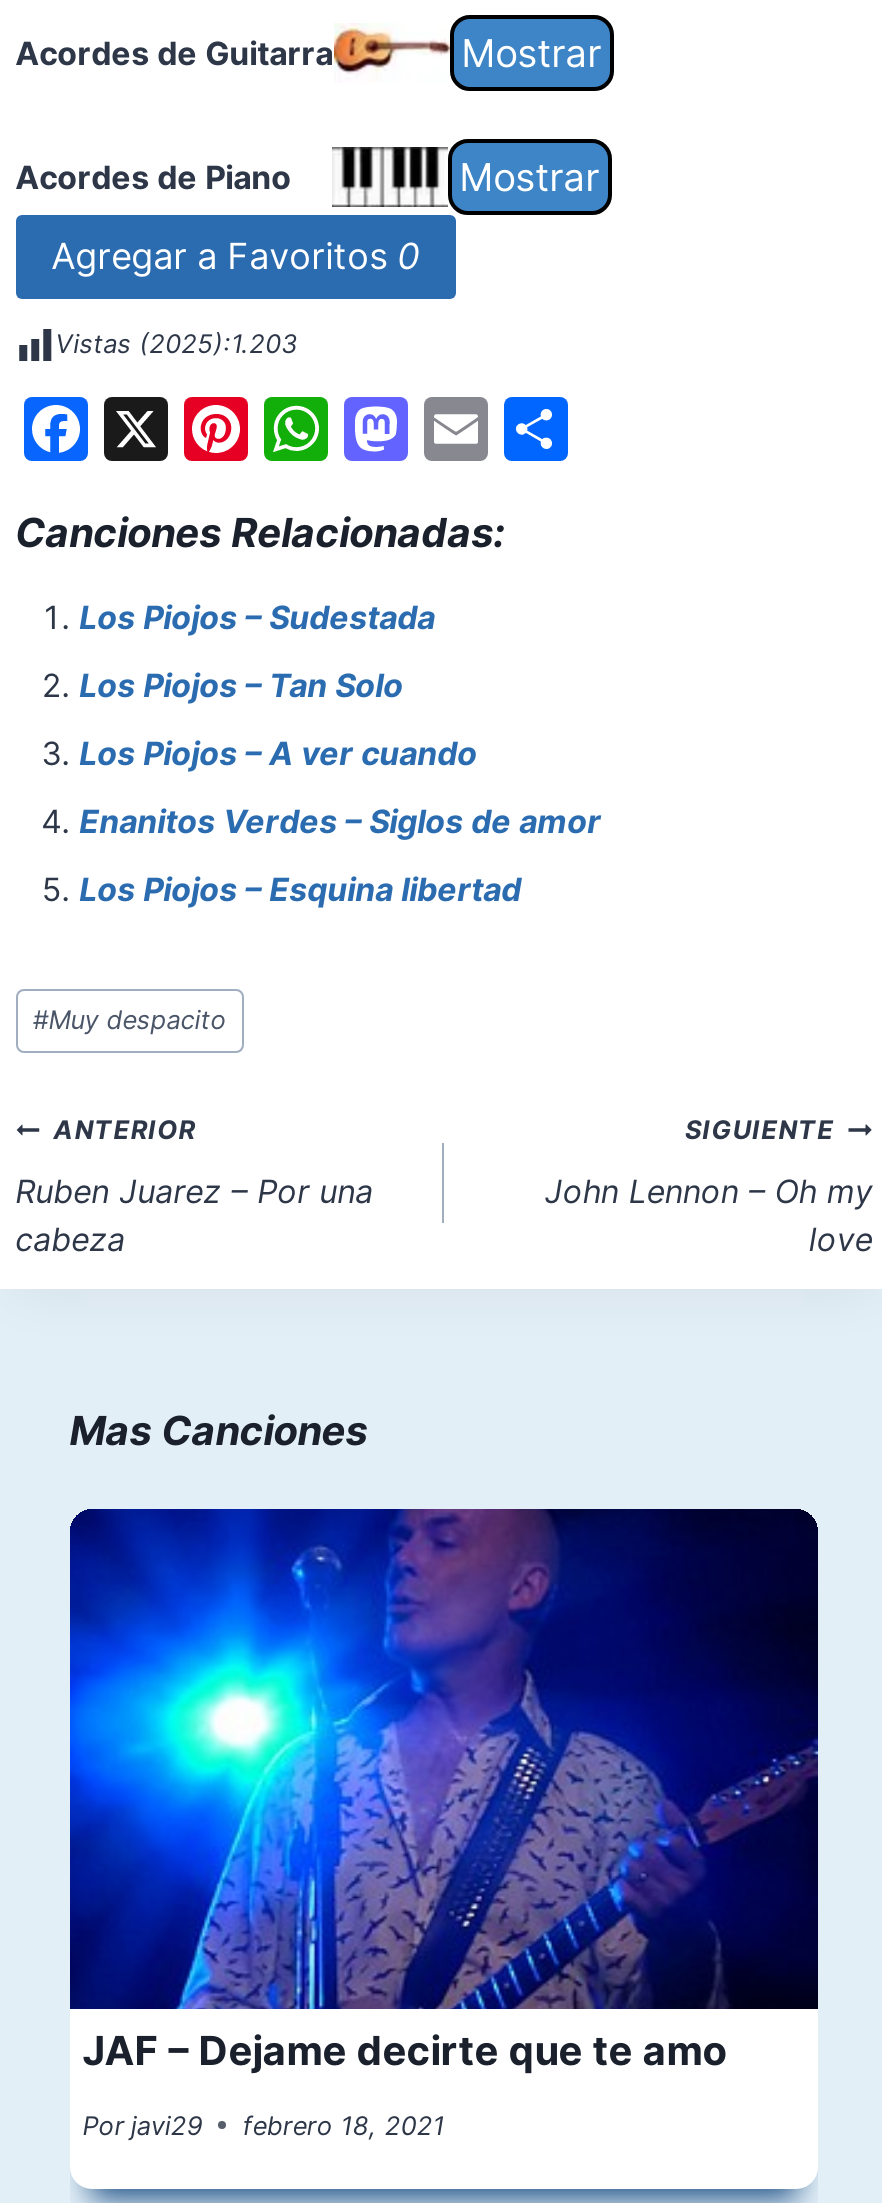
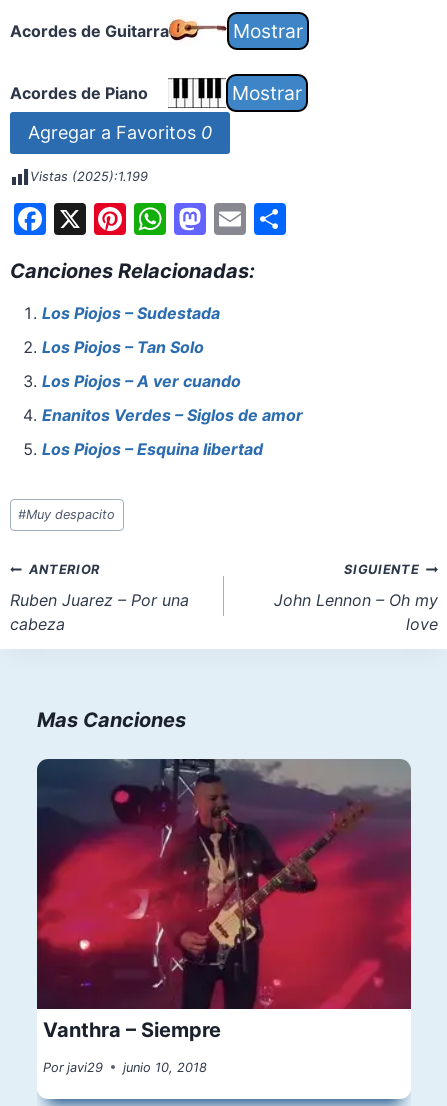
[55,330,297,360] Vistas (2025):1.203 -> [30,169,148,184] Vistas (2025):1.199
[68,1507,820,2075] [image] | JAF – Dejame decirte que te amo -> [36,758,412,1042] [image] | Vanthra – Siempre
[82,2111,445,2141] Por javi29 febrero 18, 2021 -> [43,1060,207,1075] Por javi29 junio 10, 2018

